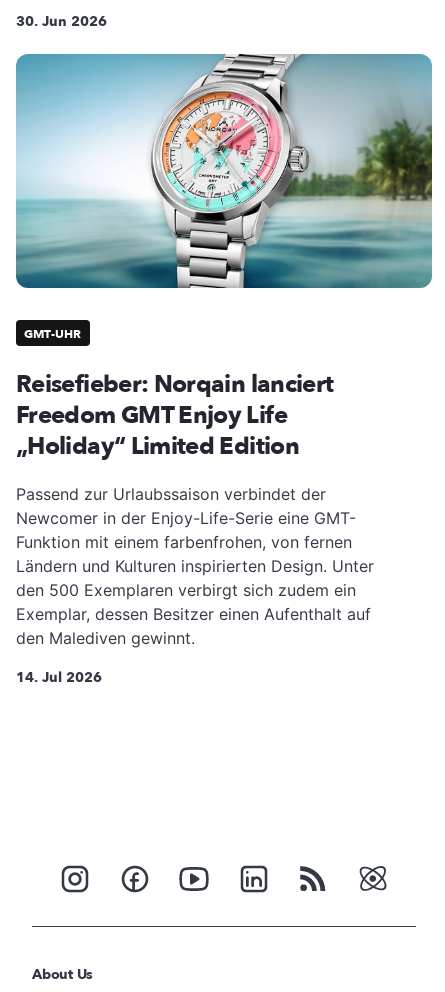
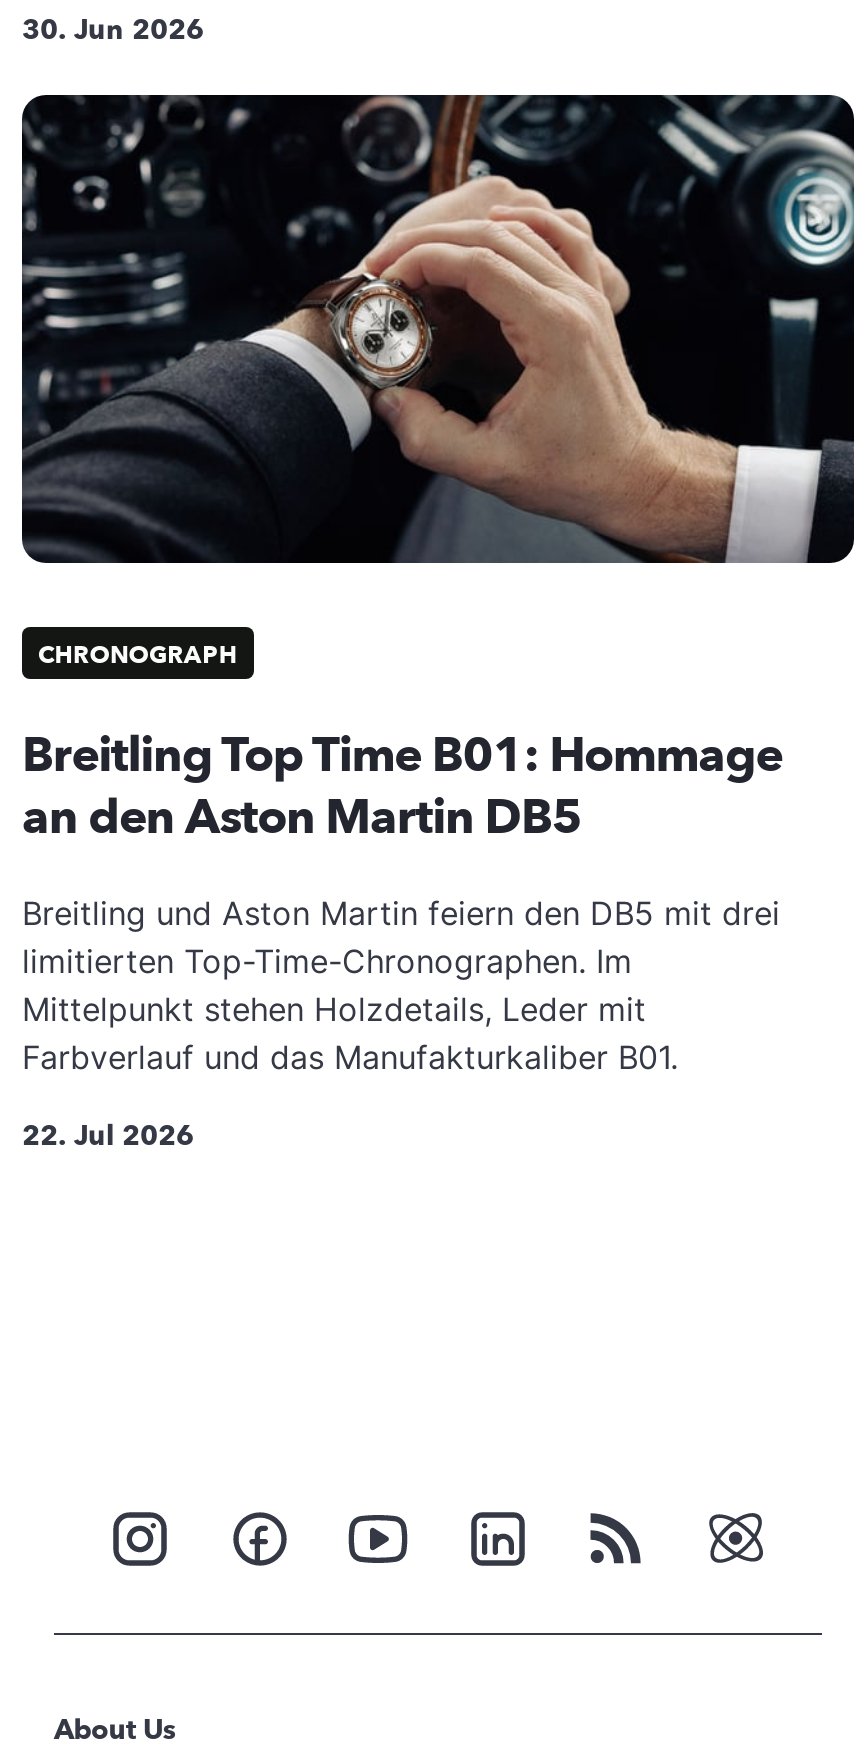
[15,53,433,341] [image] | GMT-UHR -> [20,93,856,670] [image] | CHRONOGRAPH
[16,368,333,463] Reisefieber: Norqain lanciert | Freedom GMT Enjoy Life | „Holiday“ Limited Edition -> [22,722,782,850] Breitling Top Time B01: Hommage | an den Aston Martin DB5
[16,484,374,648] Passend zur Urlaubssaison verbindet der | Newcomer in der Enjoy-Life-Serie eine GMT- | Funktion mit einem farbenfrohen, von fernen | Ländern und Kulturen inspirierten Design. Unter | den 500 Exemplaren verbirgt sich zudem ein | Exemplar, dessen Besitzer einen Aufenthalt auf | den Malediven gewinnt. -> [22,892,780,1076] Breitling und Aston Martin feiern den DB5 mit drei | limitierten Top-Time-Chronographen. Im | Mittelpunkt stehen Holzdetails, Leder mit | Farbverlauf und das Manufakturkaliber B01.
[16,668,102,687] 14. Jul 2026 -> [22,1116,194,1154] 22. Jul 2026

